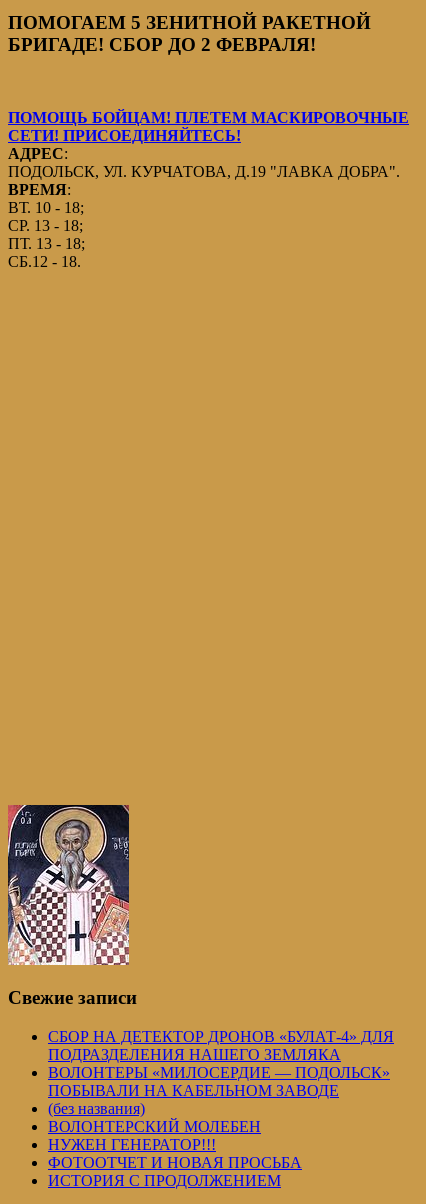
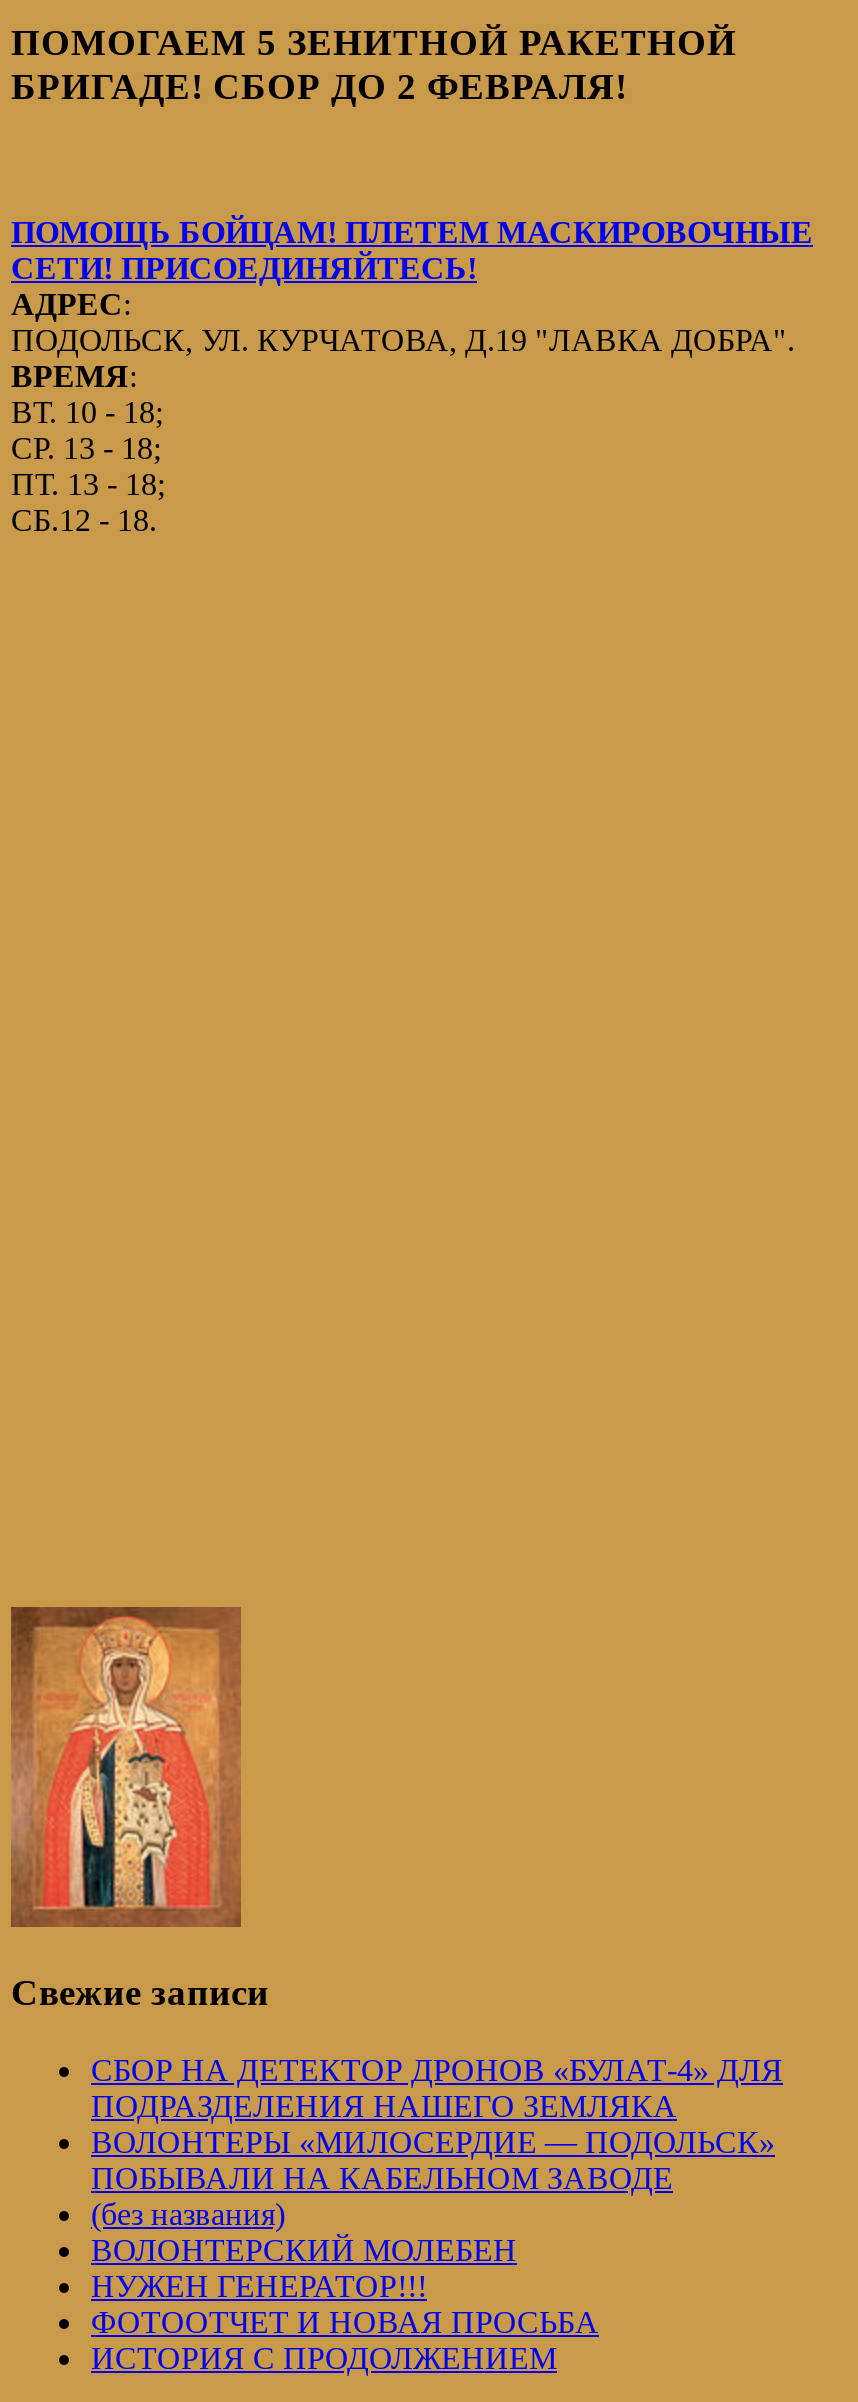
[7,804,130,966] [image] -> [9,1605,253,1929] [image]

